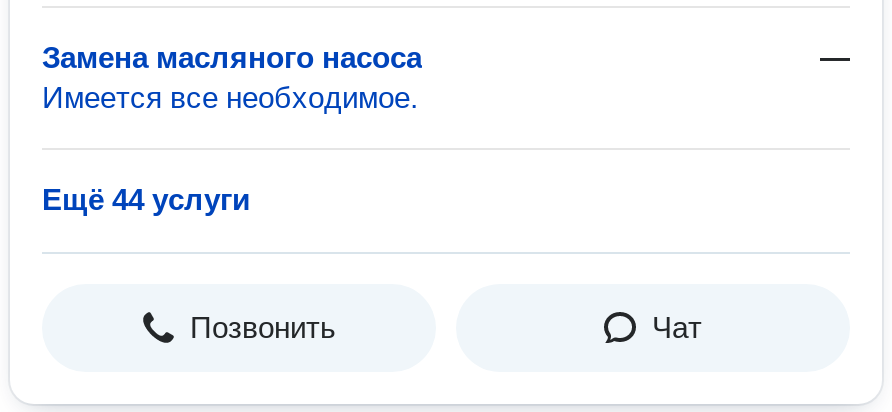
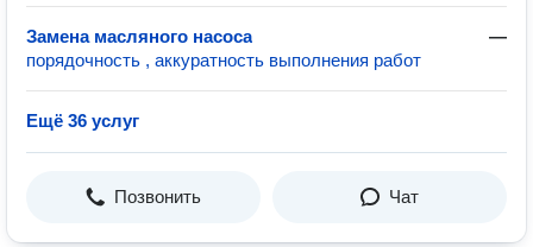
[42,80,418,114] Имеется все необходимое. -> [26,50,421,70] порядочность , аккуратность выполнения работ
[42,182,250,216] Ещё 44 услуги -> [26,110,139,131] Ещё 36 услуг

